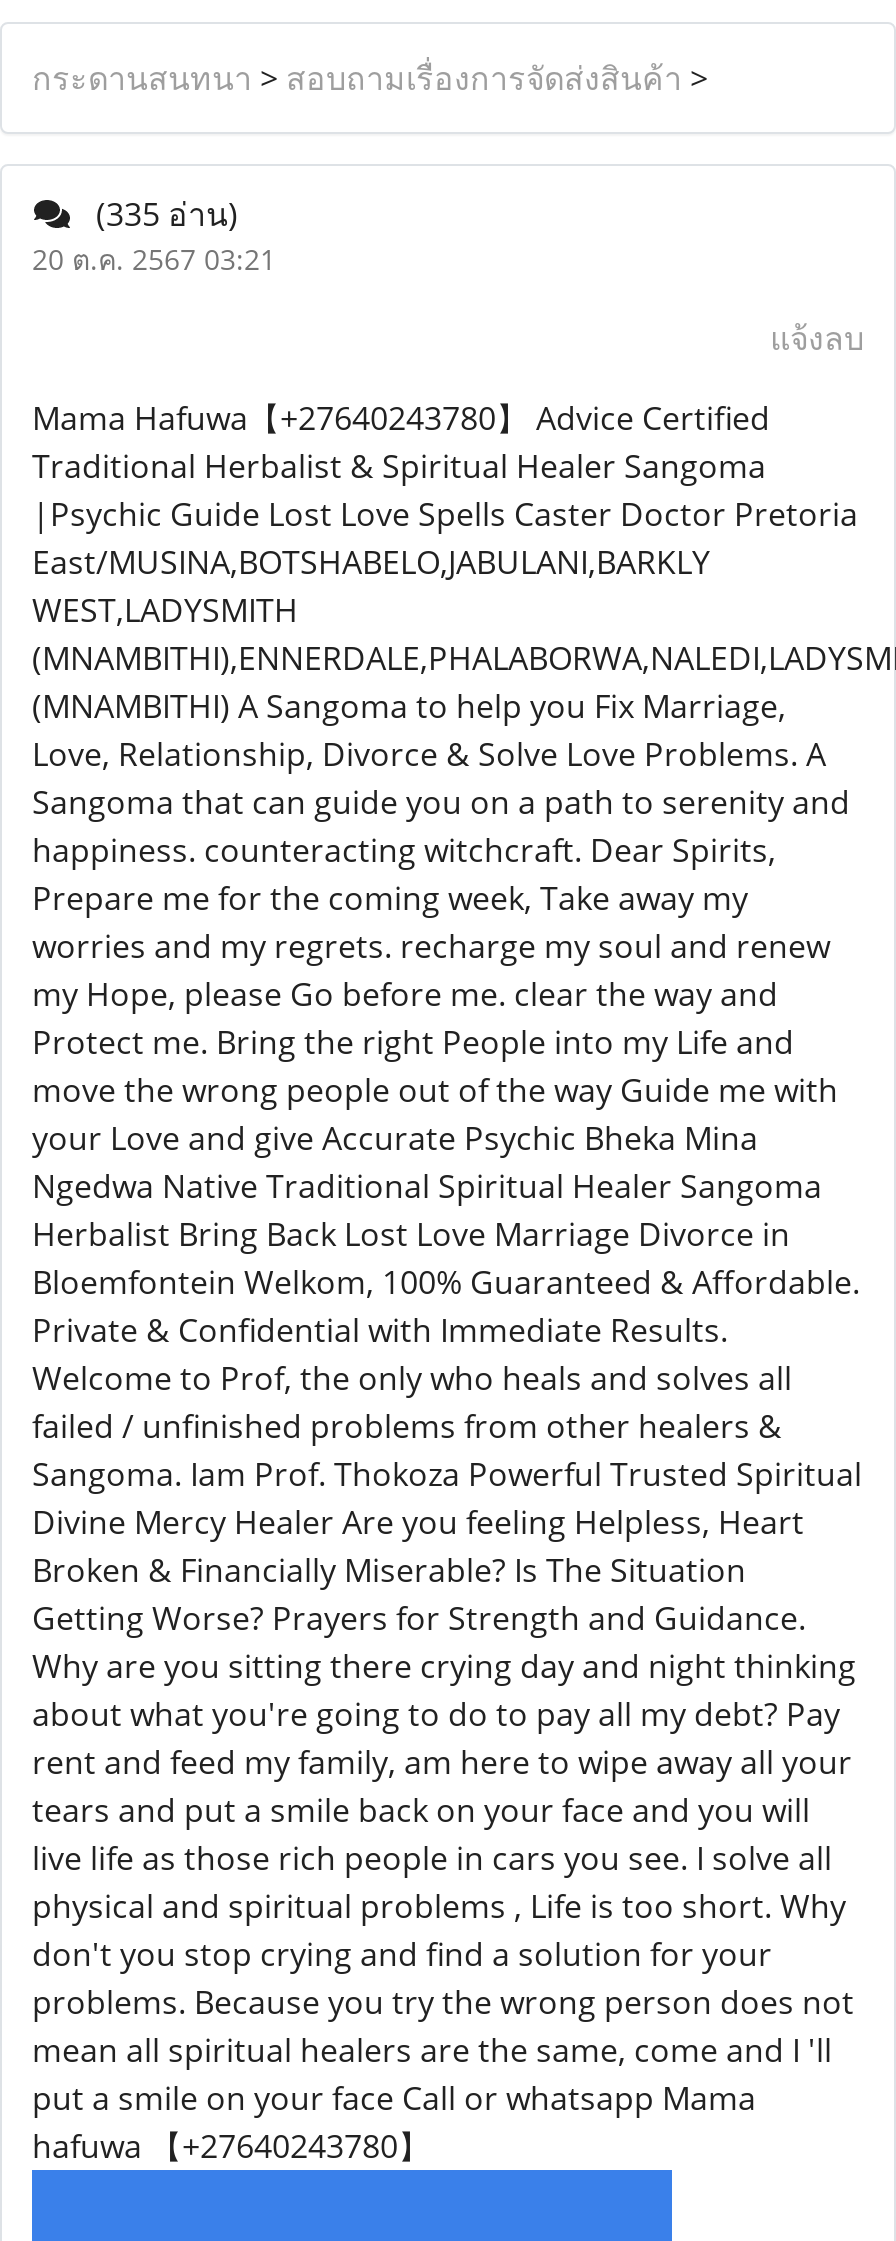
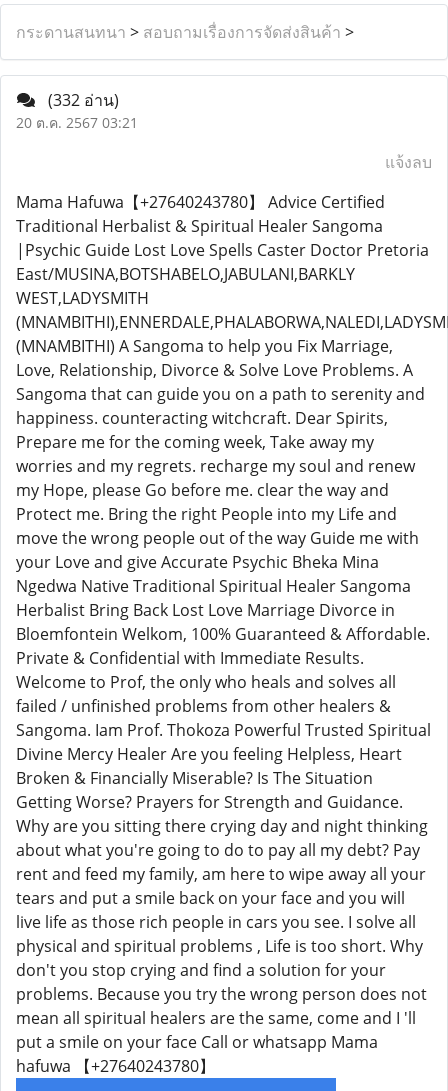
[96,192,238,236] (335 อ่าน) -> [48,89,119,111] (332 อ่าน)

